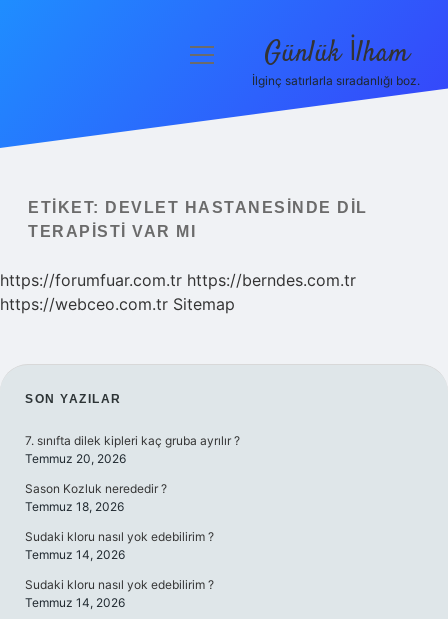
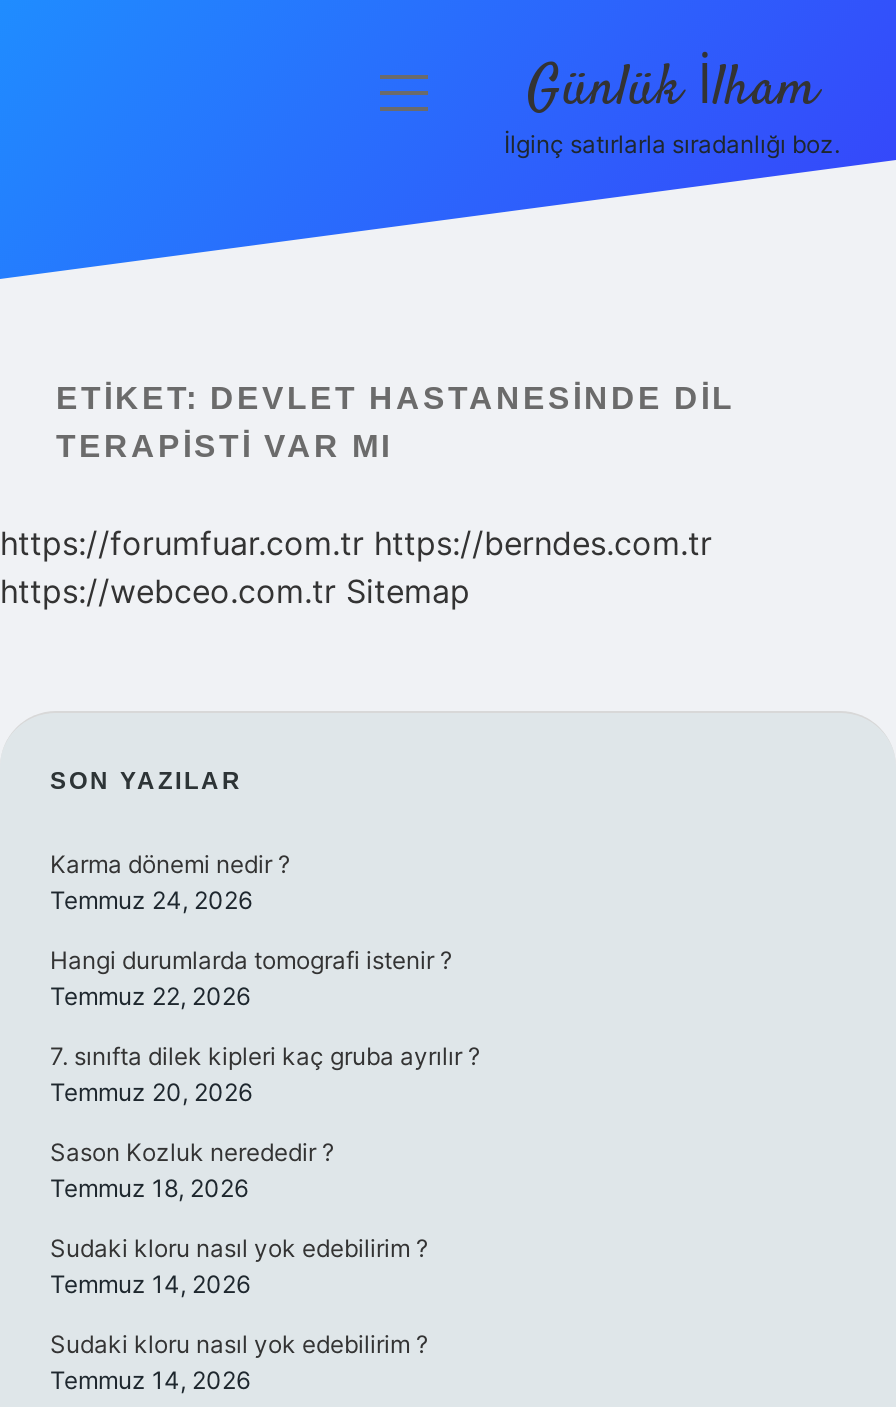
none -> [50,849,452,1011] Karma dönemi nedir ? | Temmuz 24, 2026 | Hangi durumlarda tomografi istenir ? | Temmuz 22, 2026

